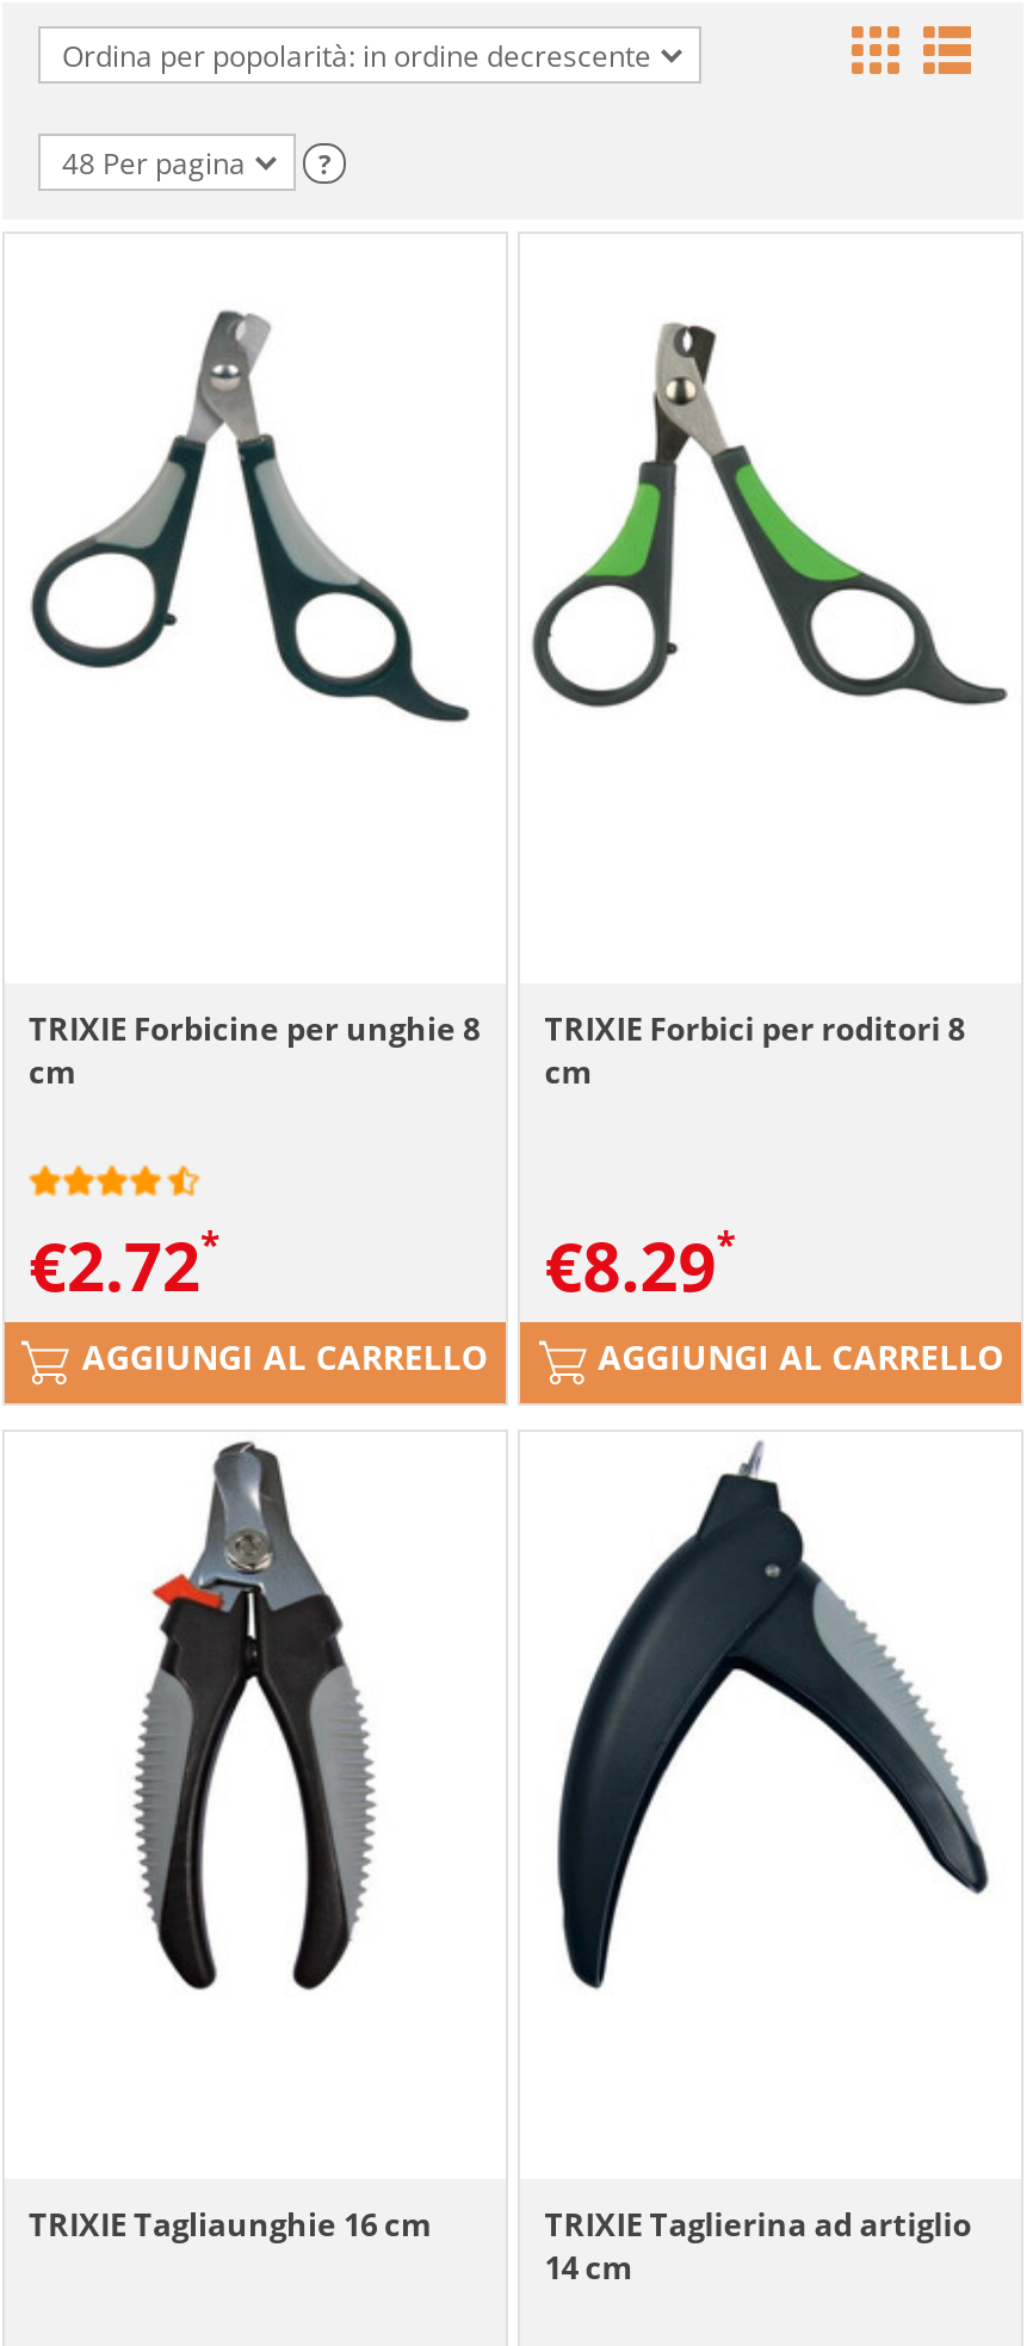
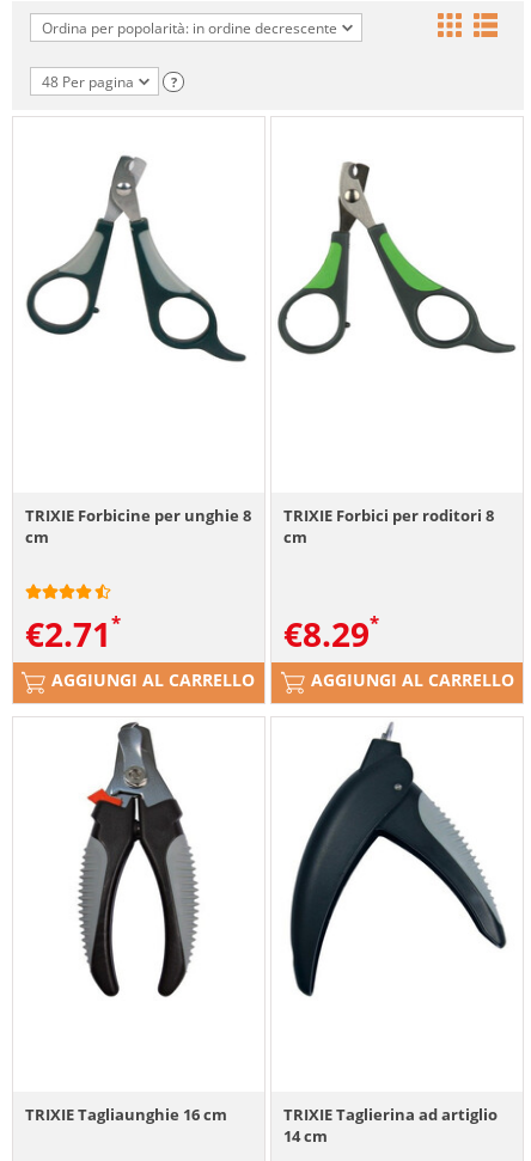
[29,1219,200,1309] €2.72 -> [25,611,111,656] €2.71

